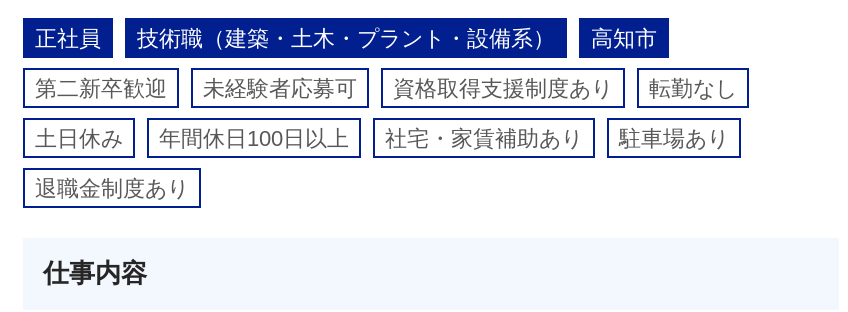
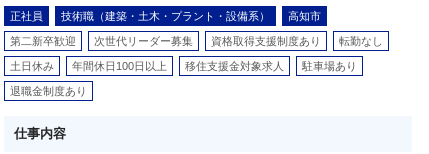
[203,76,357,100] 未経験者応募可 -> [94,35,193,47] 次世代リーダー募集
[385,126,583,150] 社宅・家賃補助あり -> [185,60,284,72] 移住支援金対象求人

